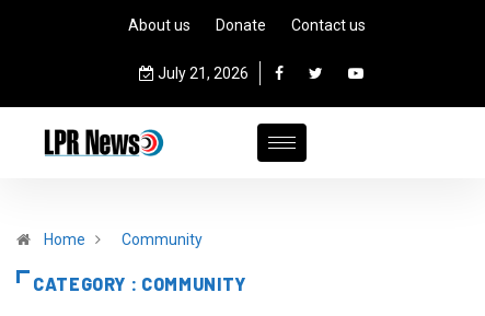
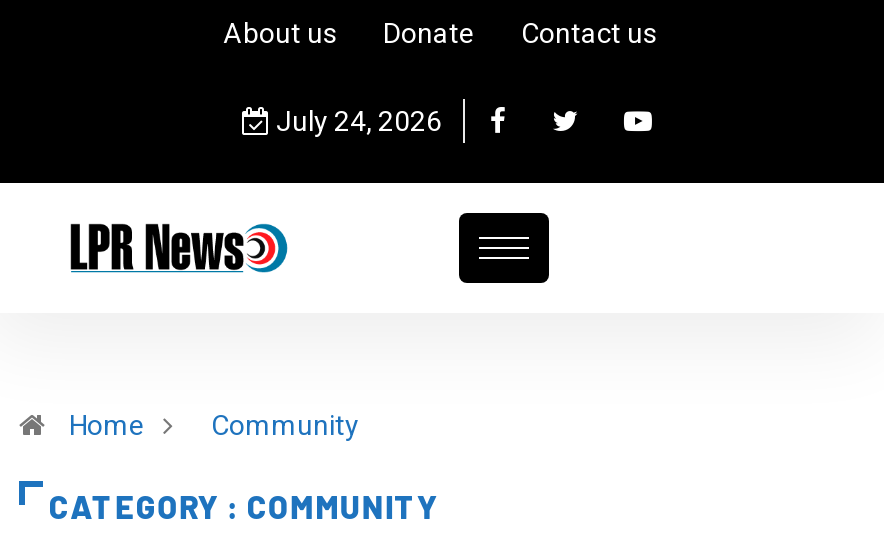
[154,65,248,82] July 21, 2026 -> [270,105,442,137] July 24, 2026

